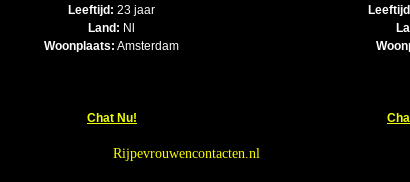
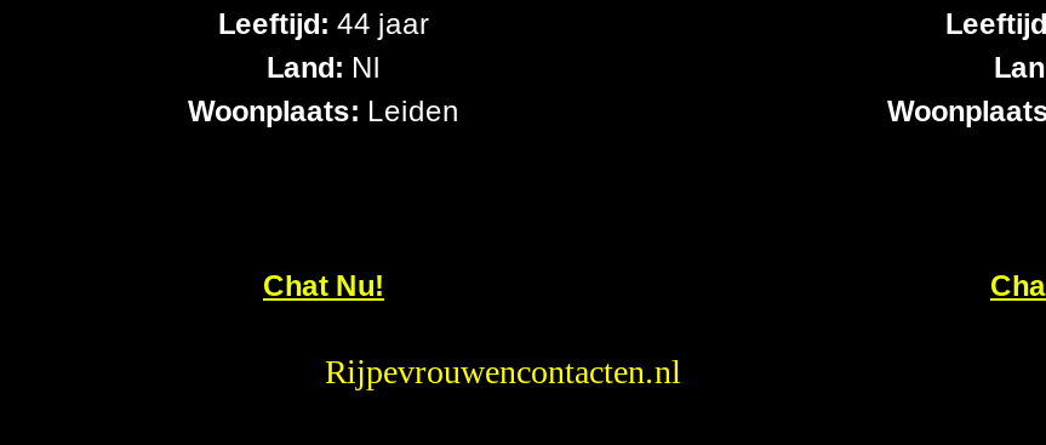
[68,3,155,17] Leeftijd: 23 jaar -> [218,7,429,41] Leeftijd: 44 jaar
[44,39,179,53] Woonplaats: Amsterdam -> [188,94,459,128] Woonplaats: Leiden

